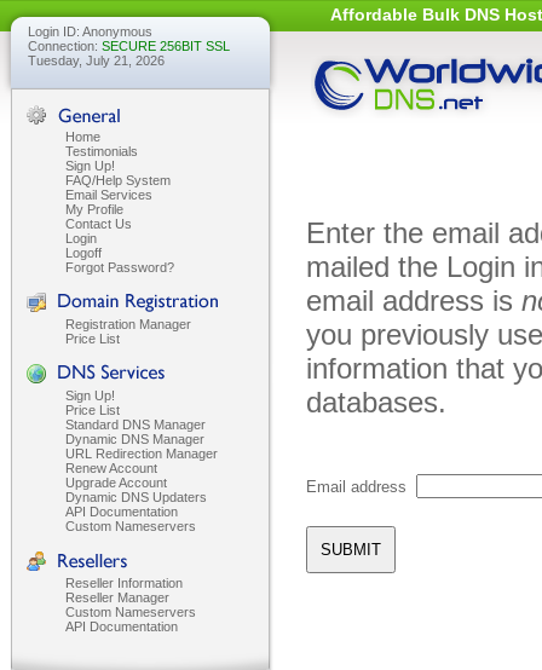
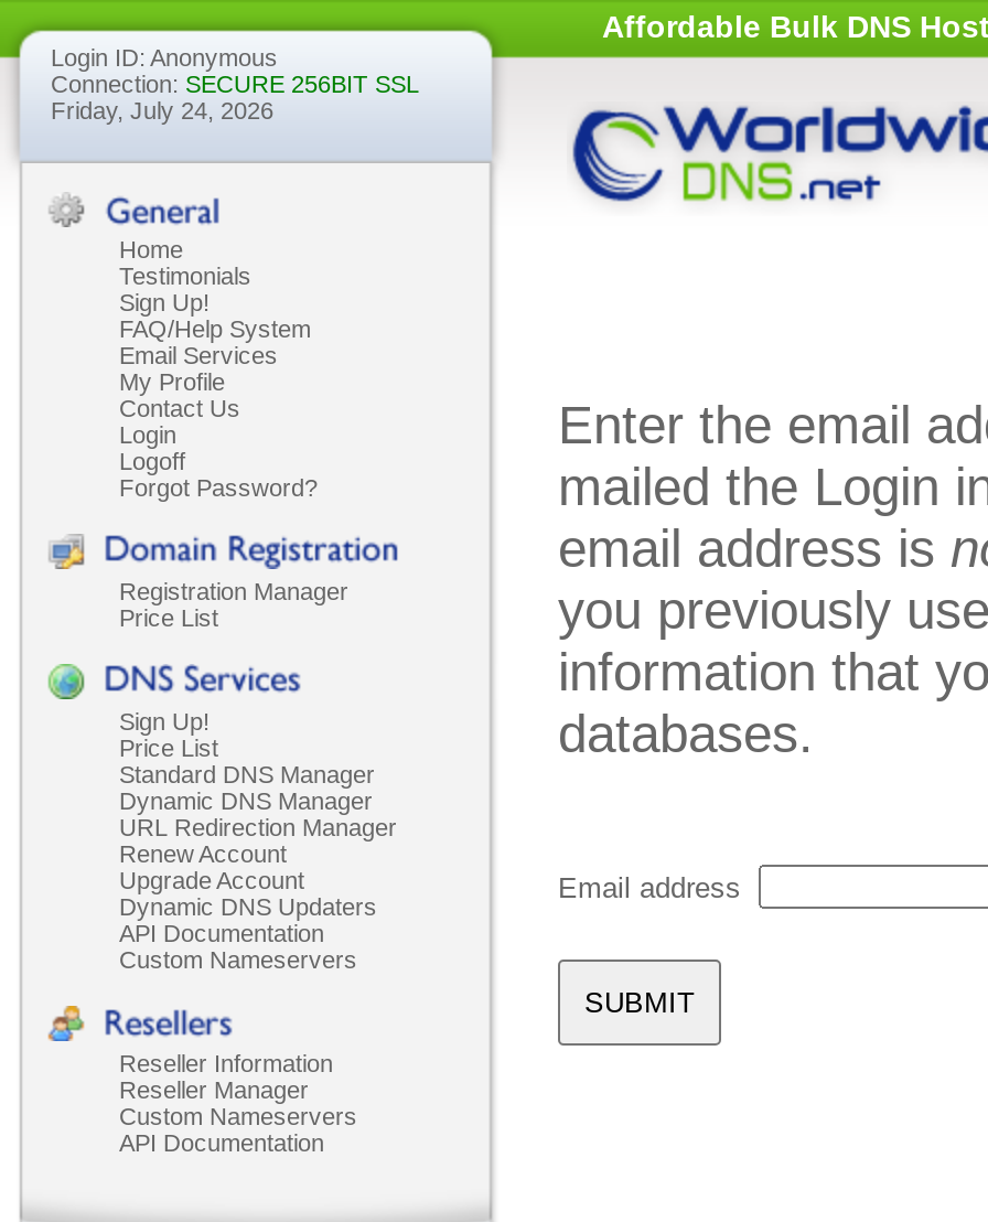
[28,53,165,68] Tuesday, July 21, 2026 -> [51,97,273,124] Friday, July 24, 2026

